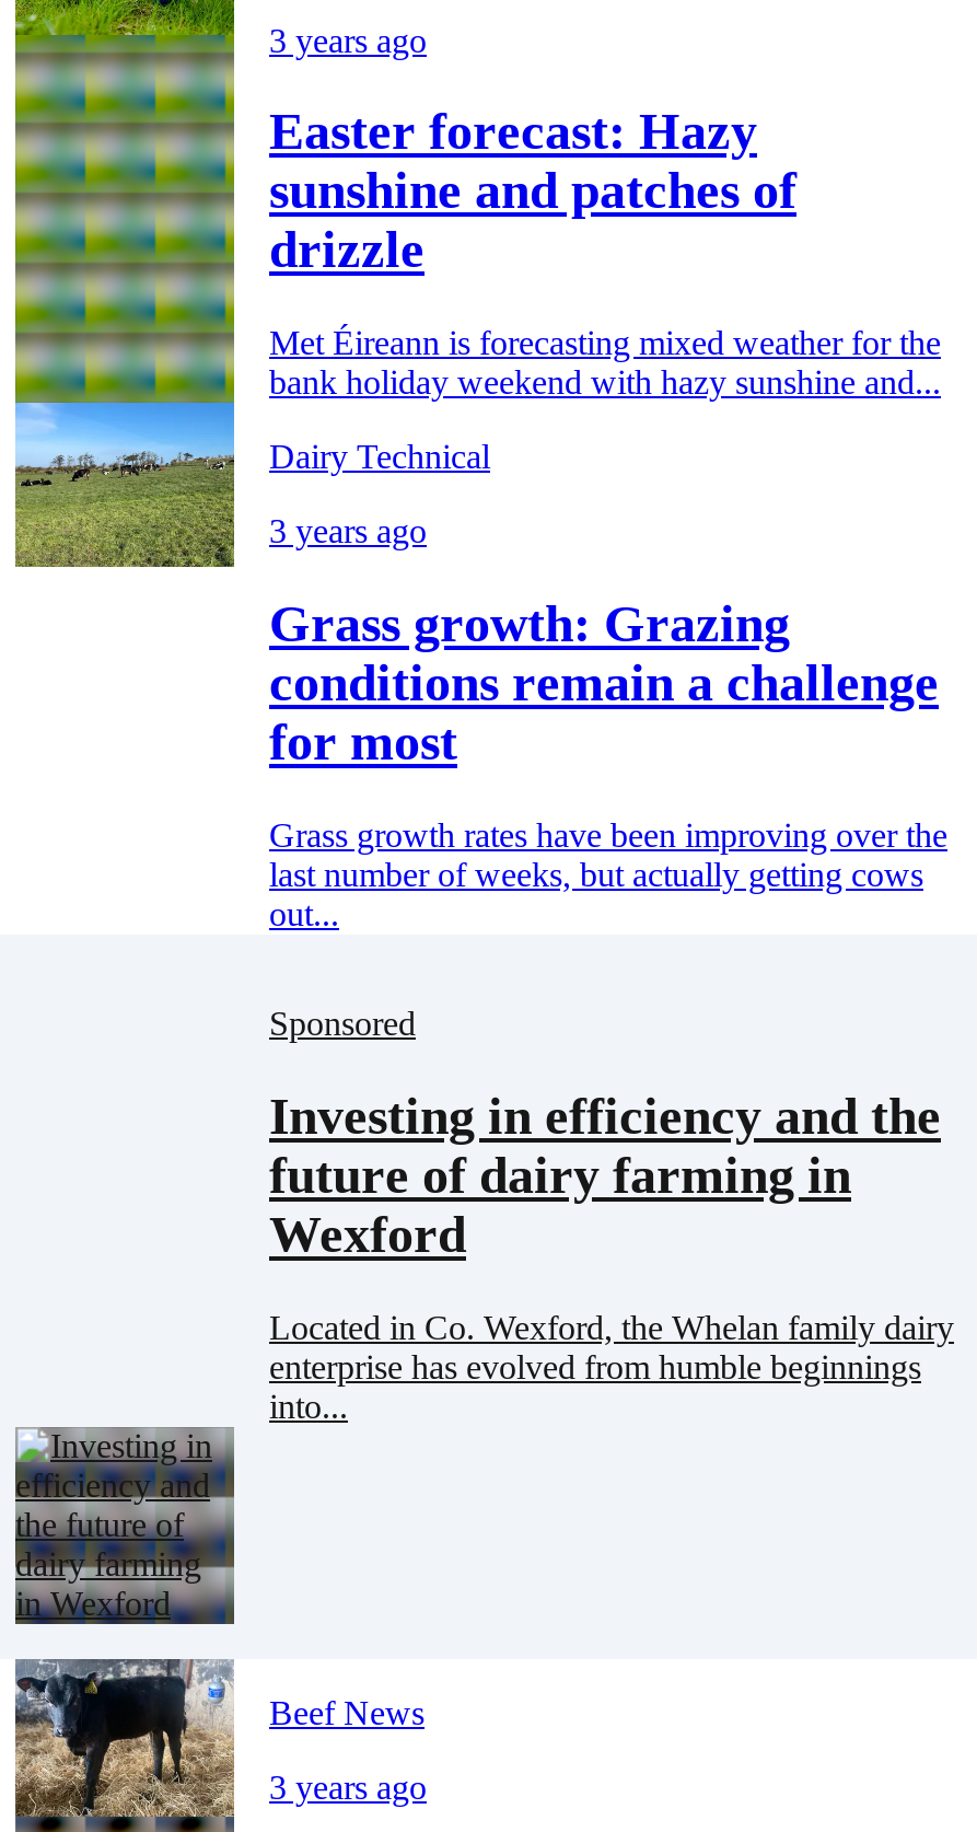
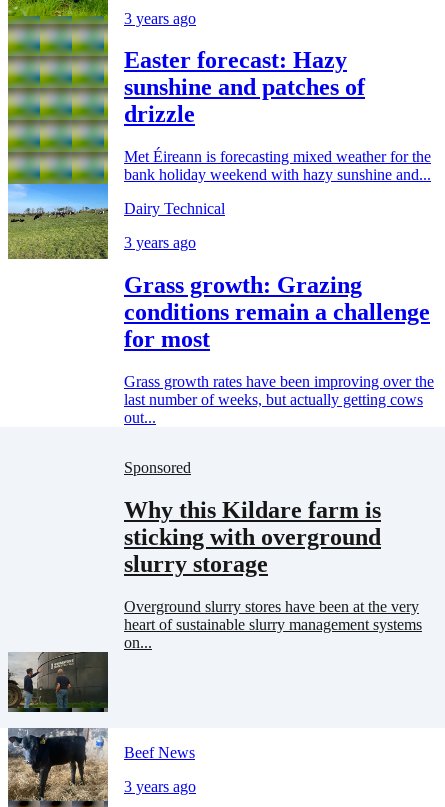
[269,1088,941,1263] Investing in efficiency and the | future of dairy farming in | Wexford -> [124,497,381,577] Why this Kildare farm is | sticking with overground | slurry storage
[269,1309,954,1425] Located in Co. Wexford, the Whelan family dairy | enterprise has evolved from humble beginnings | into... -> [124,598,422,651] Overground slurry stores have been at the very | heart of sustainable slurry management systems | on...
[15,1427,234,1624] [image] -> [8,652,108,712] [image]

